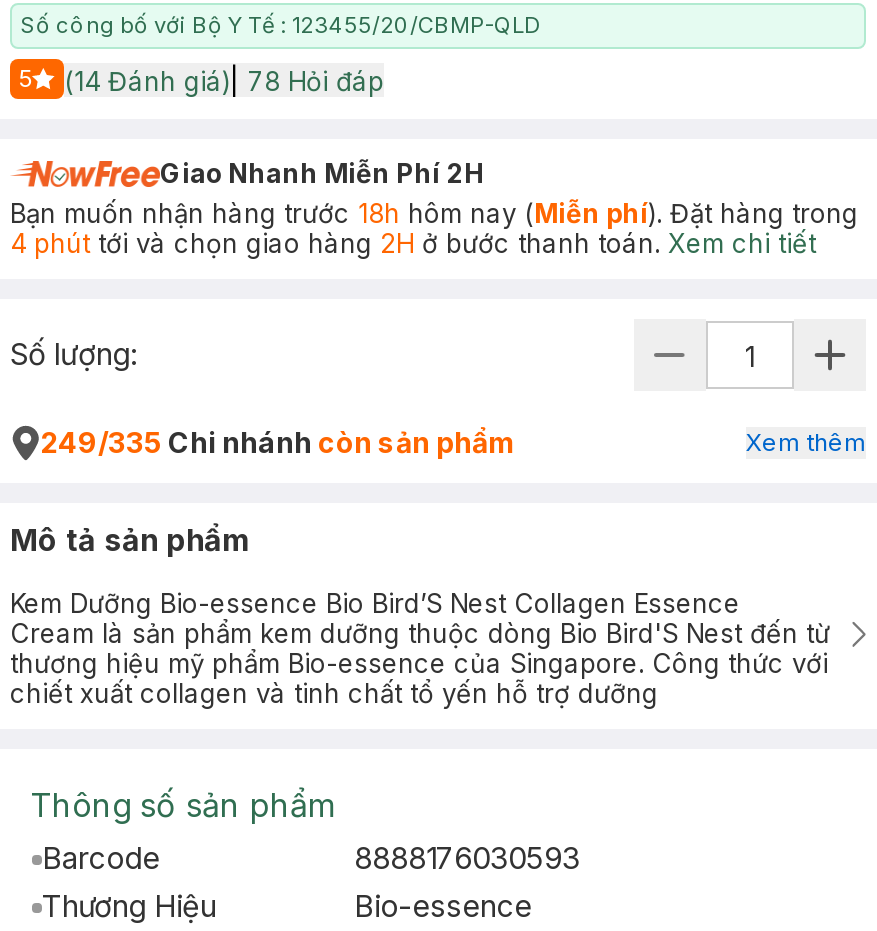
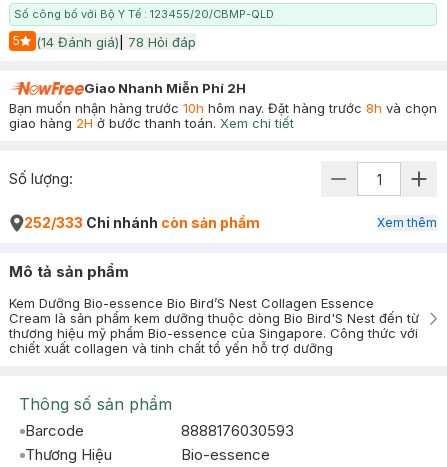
[10,197,858,259] Bạn muốn nhận hàng trước 18h hôm nay (Miễn phí). Đặt hàng trong | 4 phút tới và chọn giao hàng 2H ở bước thanh toán. Xem chi tiết -> [9,100,437,131] Bạn muốn nhận hàng trước 10h hôm nay. Đặt hàng trước 8h và chọn | giao hàng 2H ở bước thanh toán. Xem chi tiết
[40,425,516,459] 249/335 Chi nhánh còn sản phẩm -> [24,214,260,231] 252/333 Chi nhánh còn sản phẩm

